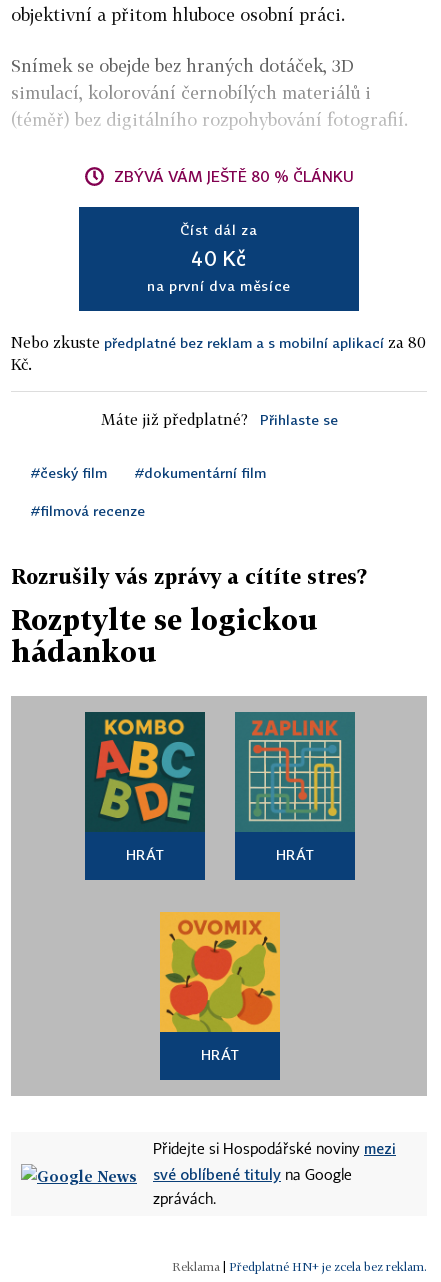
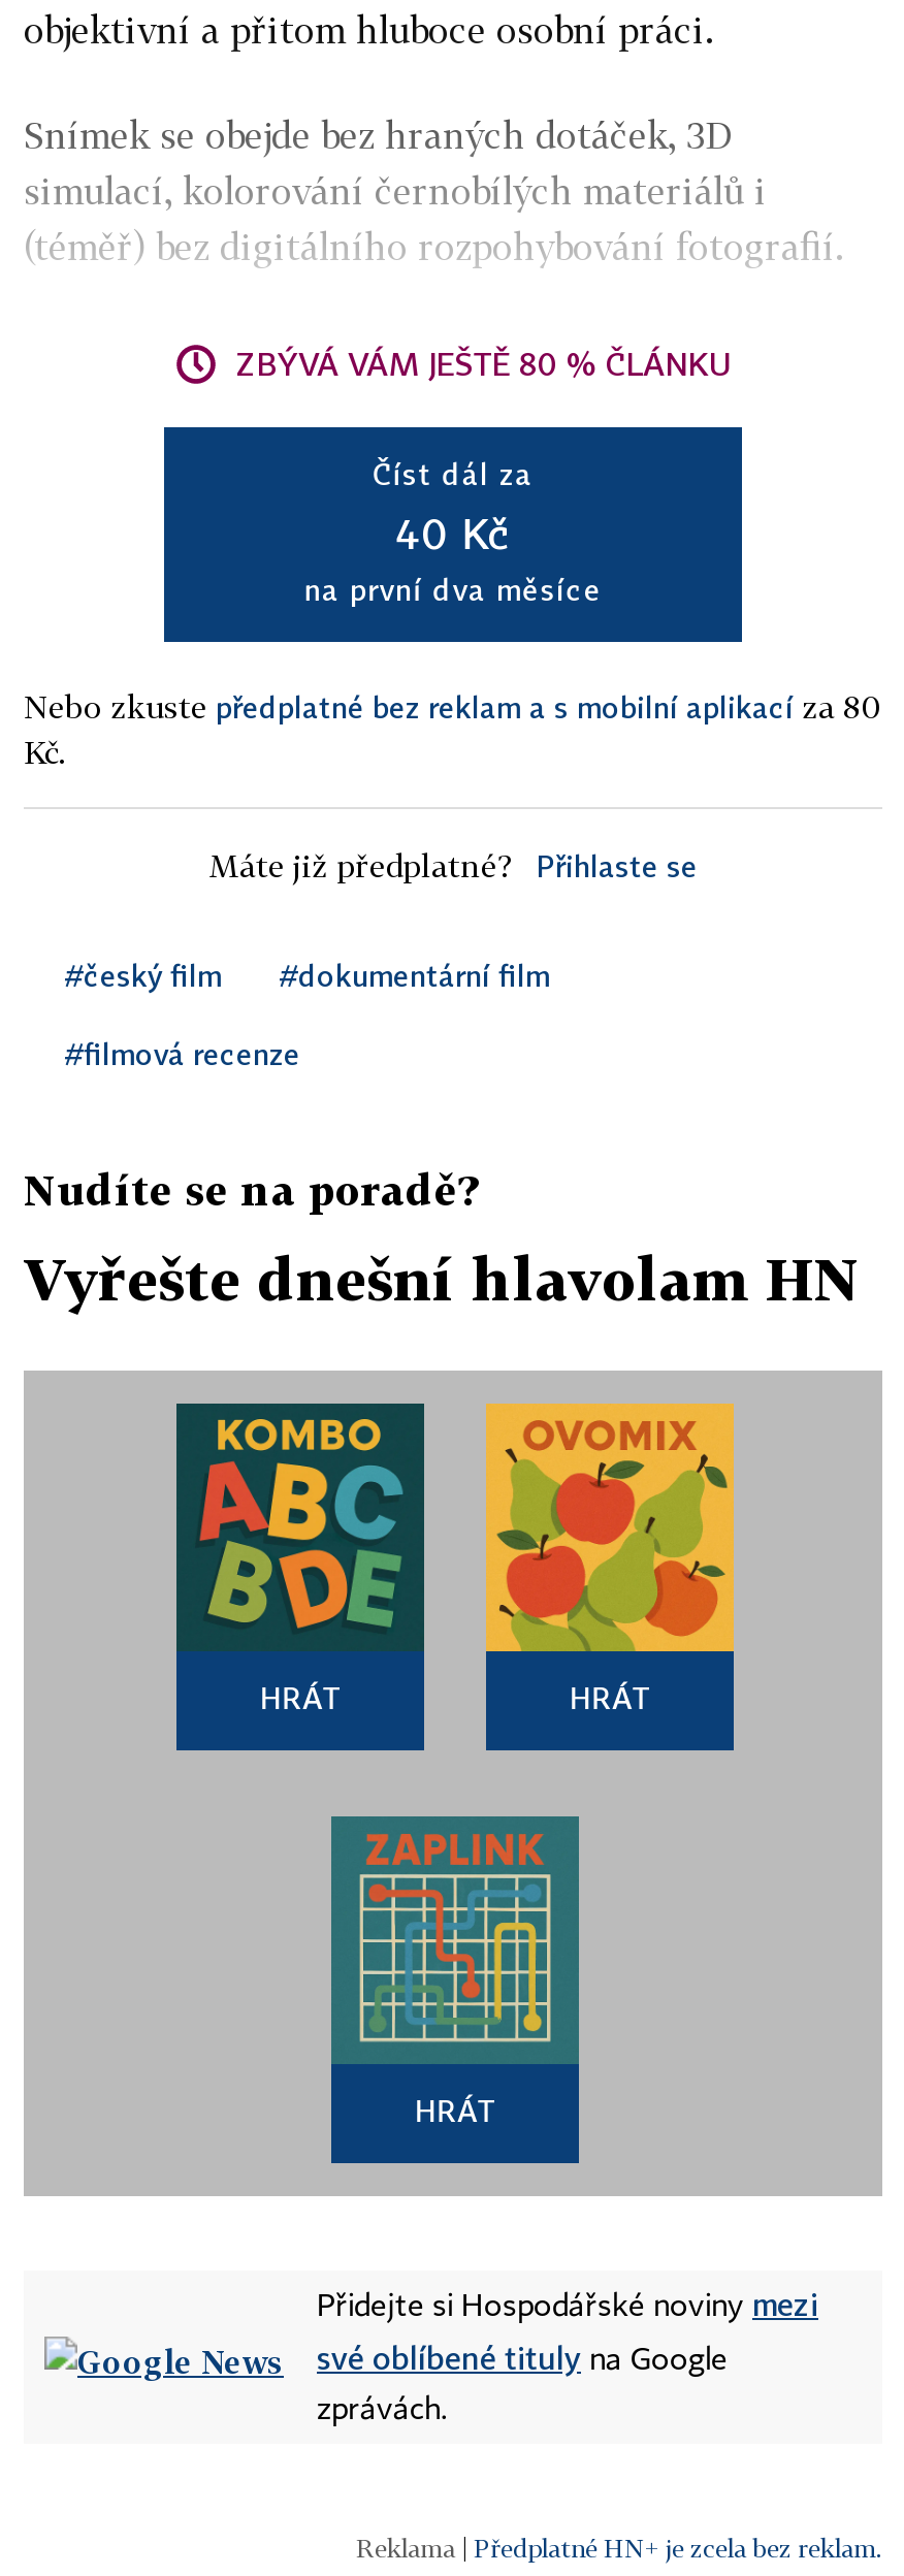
[11,564,367,588] Rozrušily vás zprávy a cítíte stres? -> [24,1164,478,1214] Nudíte se na poradě?
[11,603,318,668] Rozptylte se logickou | hádankou -> [24,1245,860,1313] Vyřešte dnešní hlavolam HN
moved [234,711,356,832] -> [329,1814,581,2064]: [image]
moved [159,911,281,1033] -> [484,1402,736,1653]: [image]

